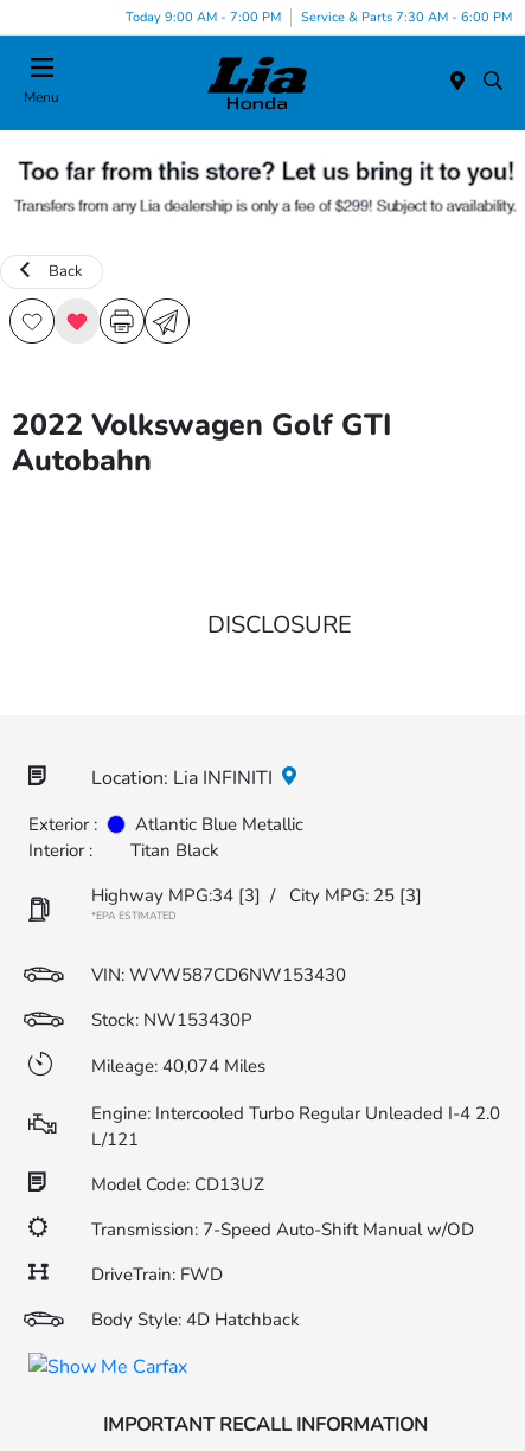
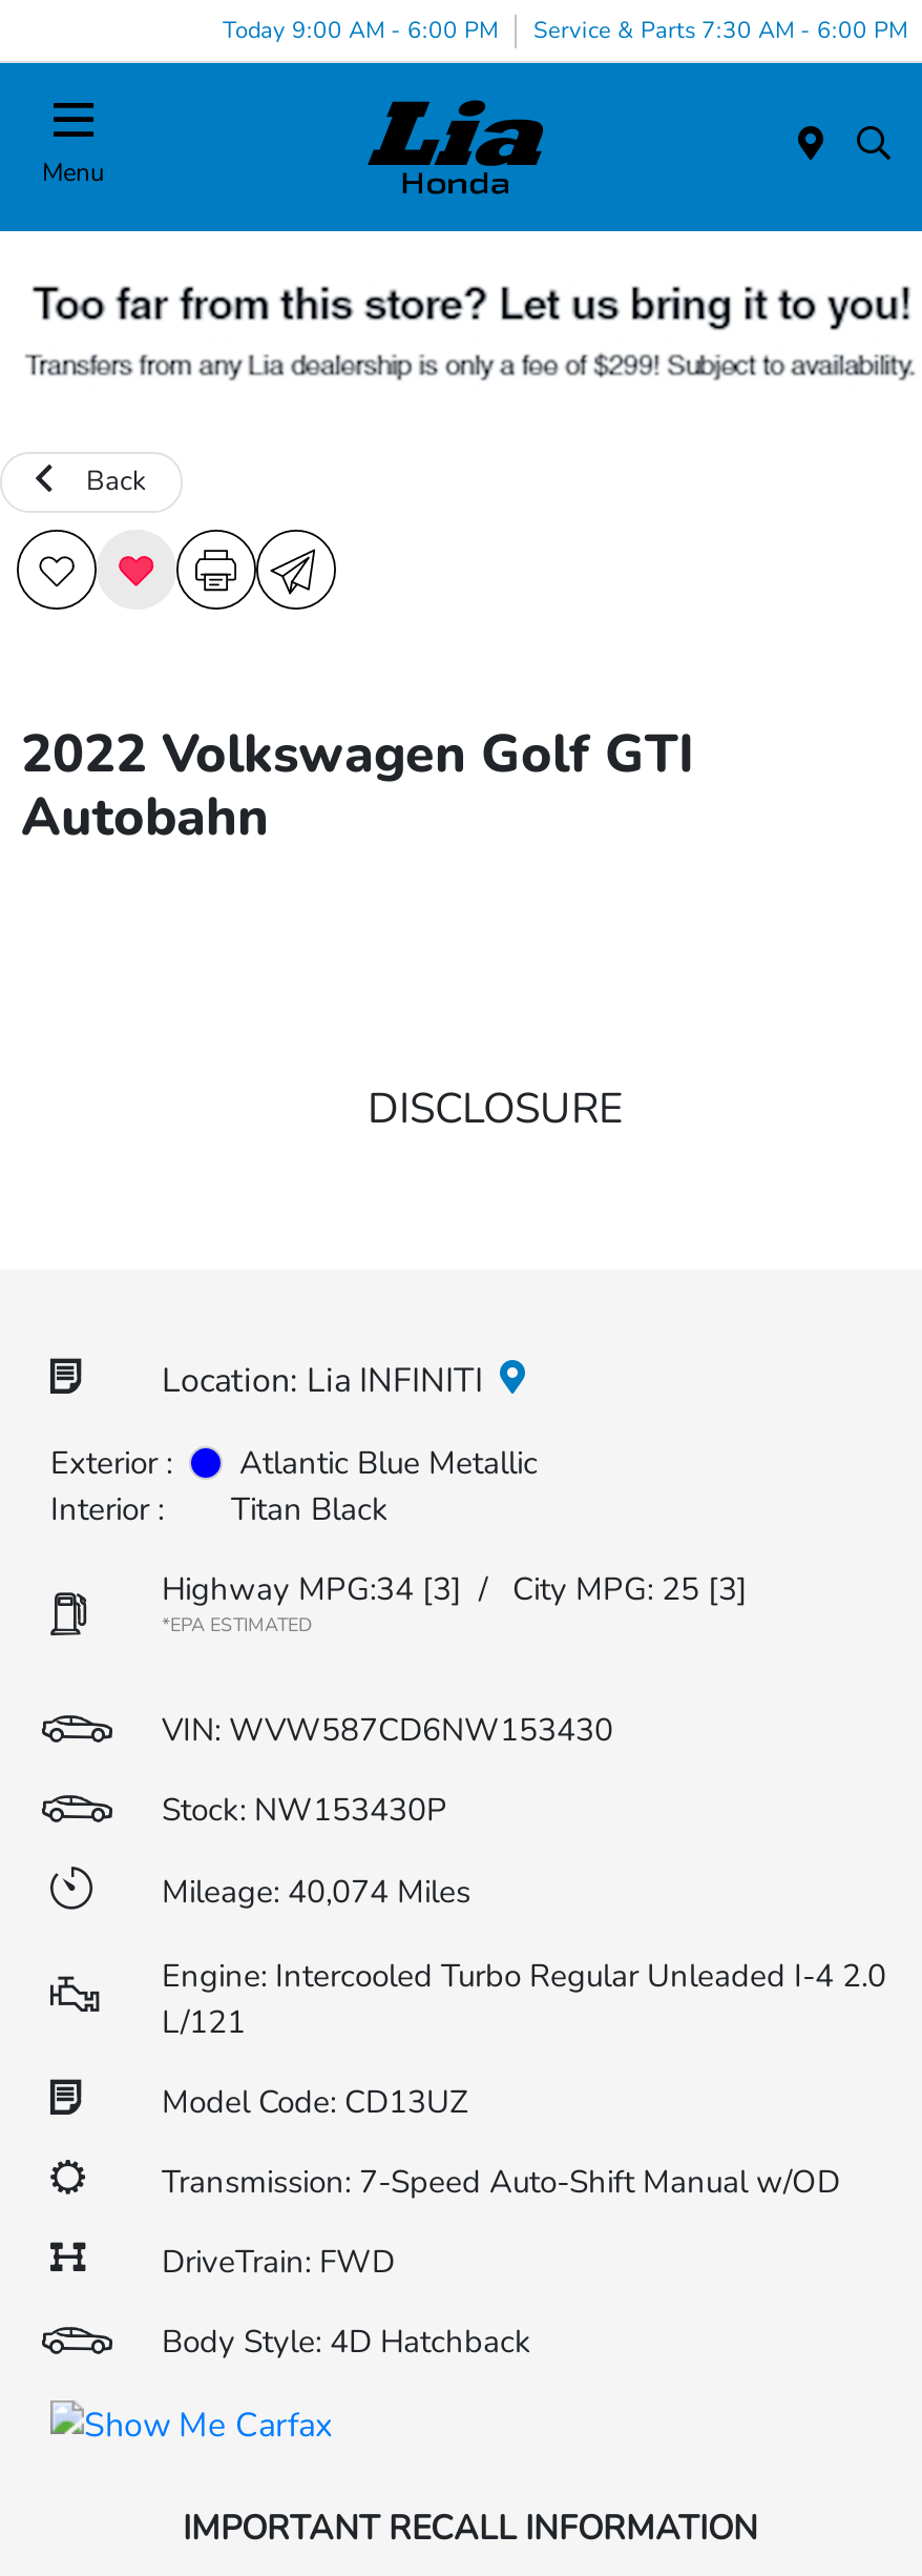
[126,8,512,25] Today 9:00 AM - 7:00 PM Service & Parts 7:30 AM - 6:00 PM -> [223,14,907,45] Today 9:00 AM - 6:00 PM Service & Parts 7:30 AM - 6:00 PM

